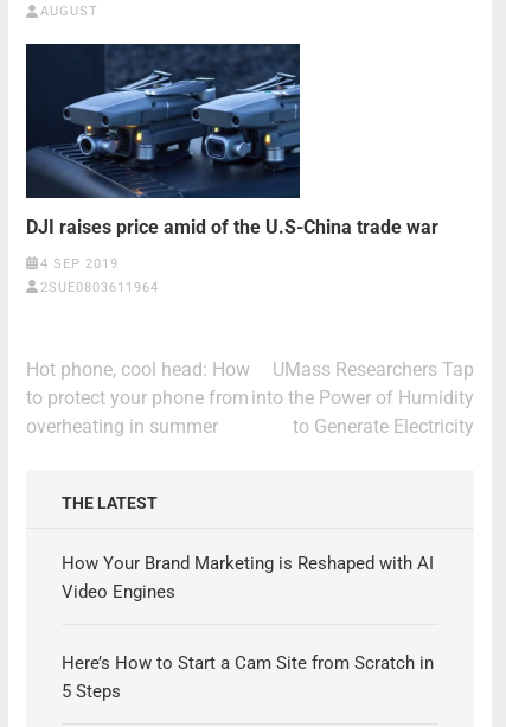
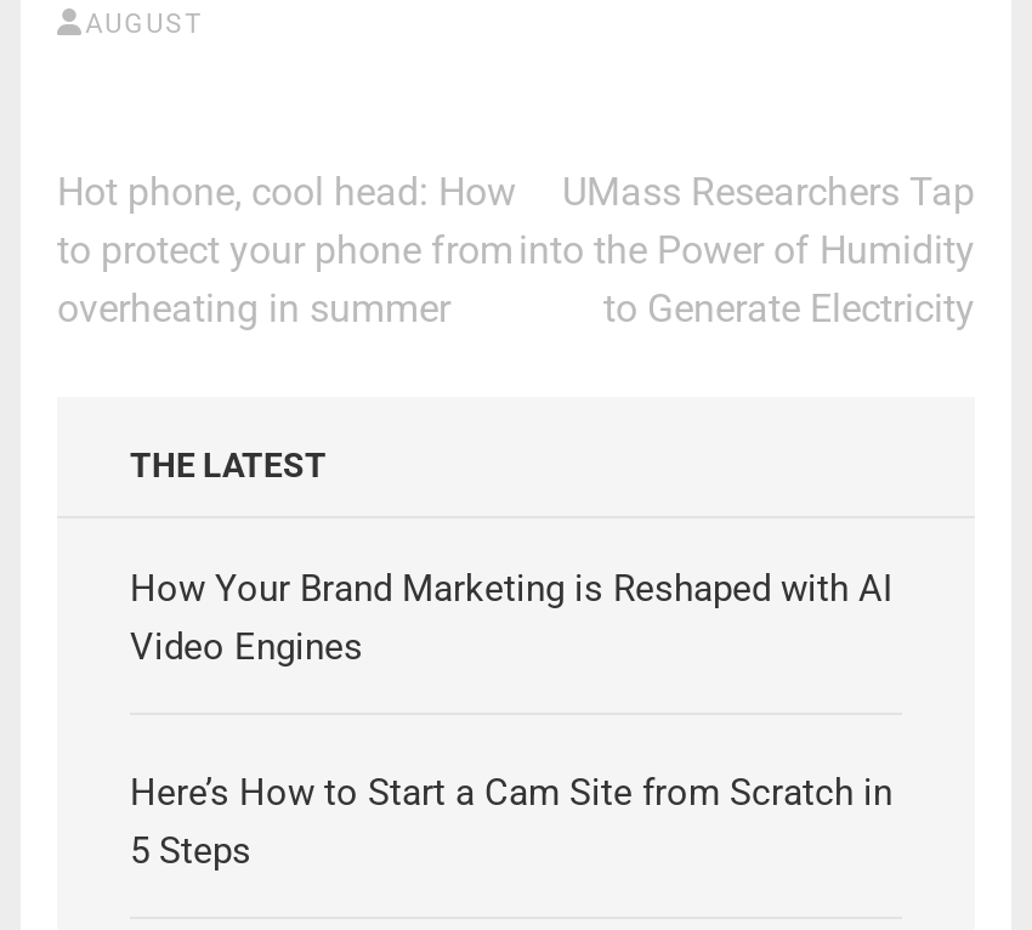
[25,43,438,295] [image] | DJI raises price amid of the U.S-China trade war | 4 SEP 2019 | 2SUE0803611964 -> none

